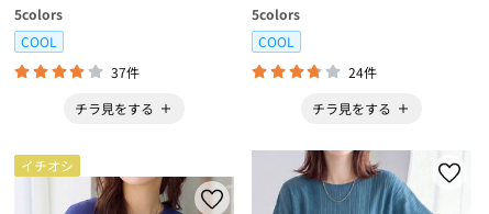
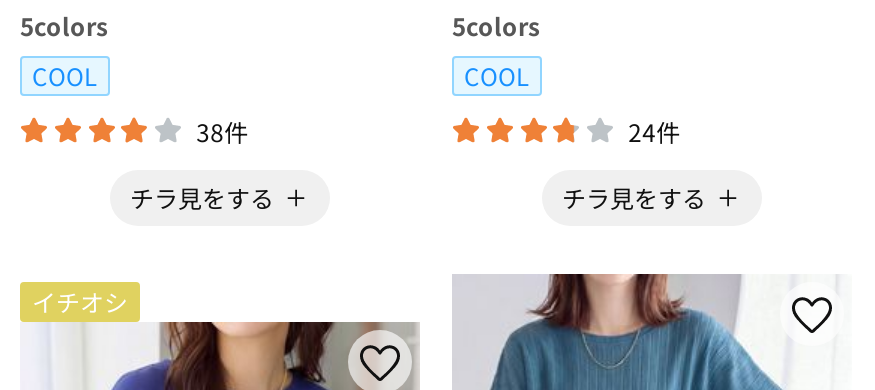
[111,63,140,82] 37件 -> [196,115,248,149] 38件

